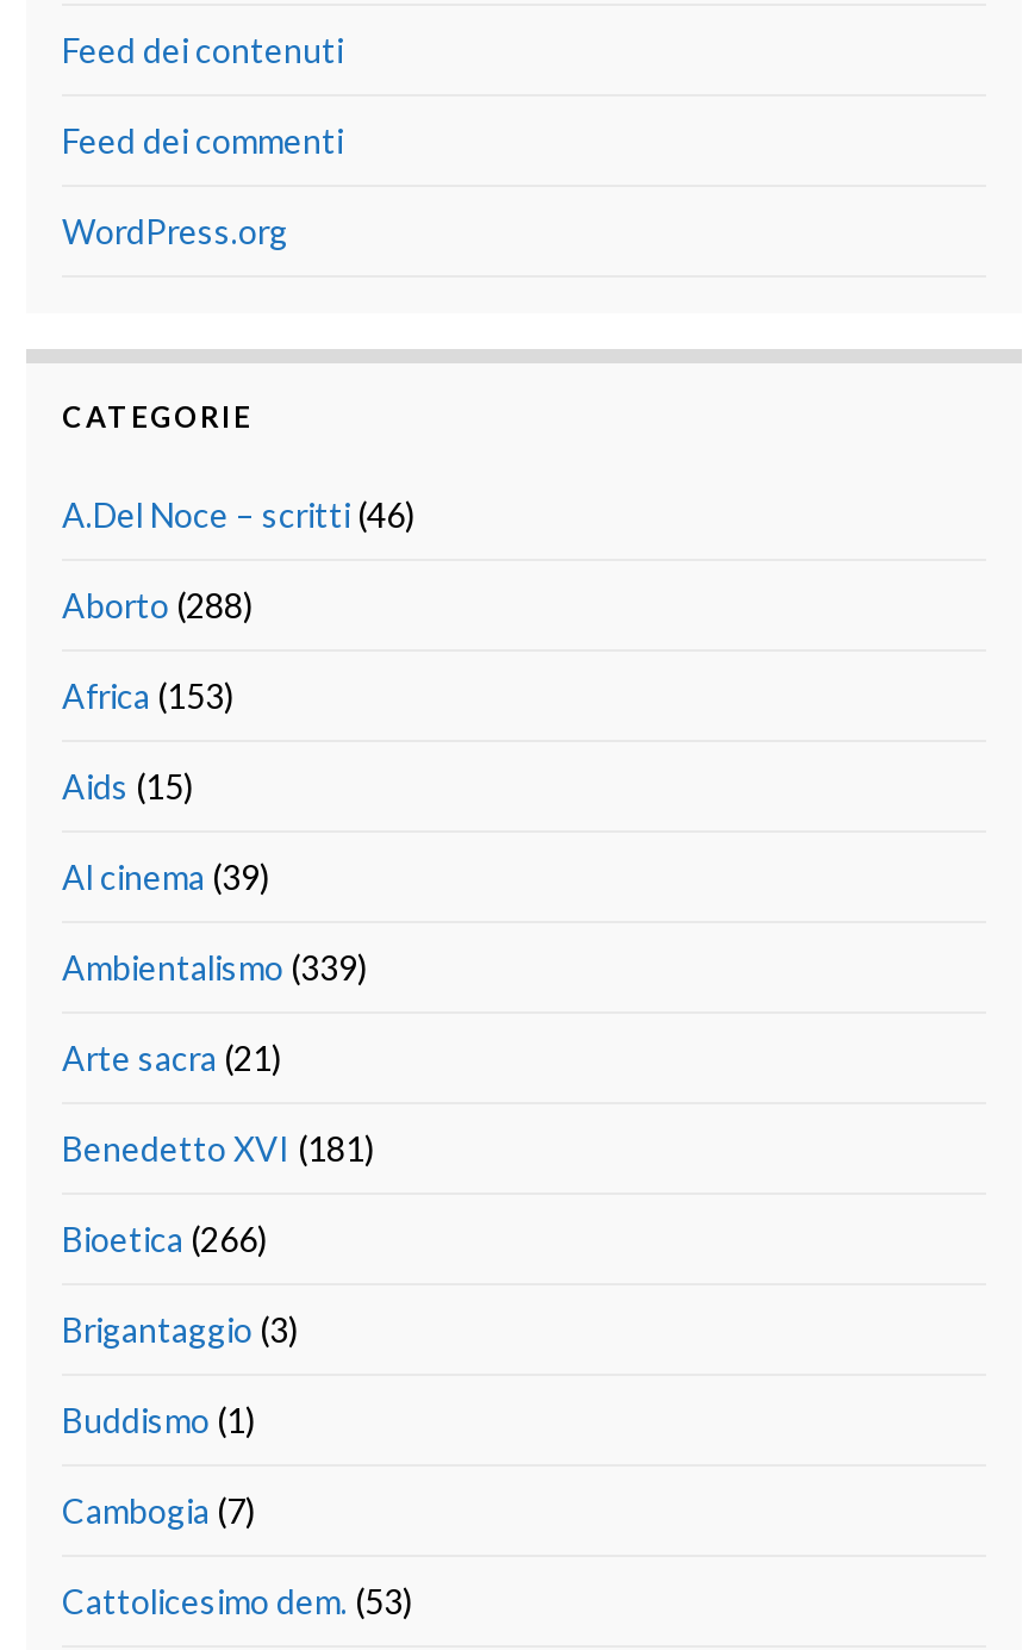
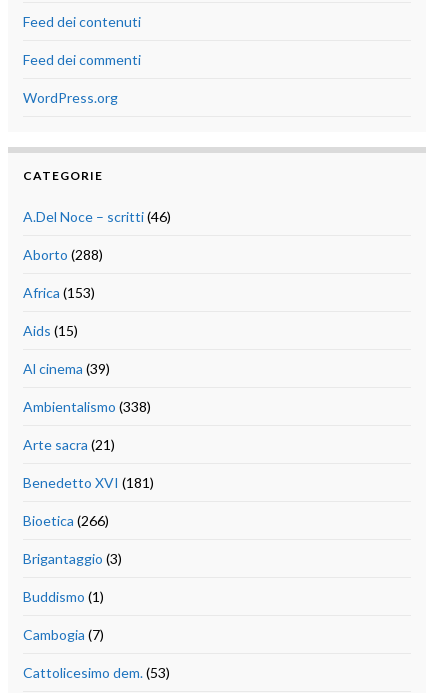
[62,947,367,987] Ambientalismo (339) -> [23,398,151,415] Ambientalismo (338)

